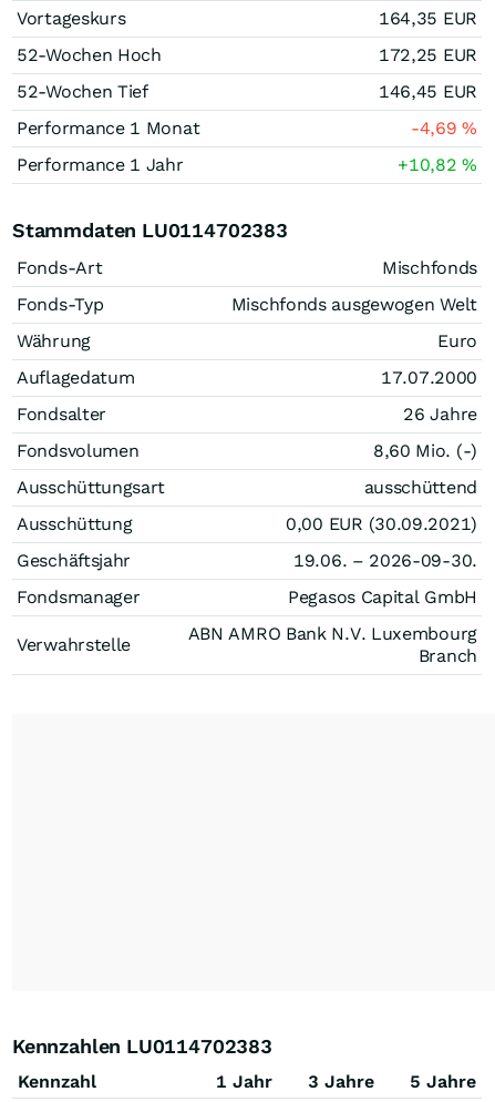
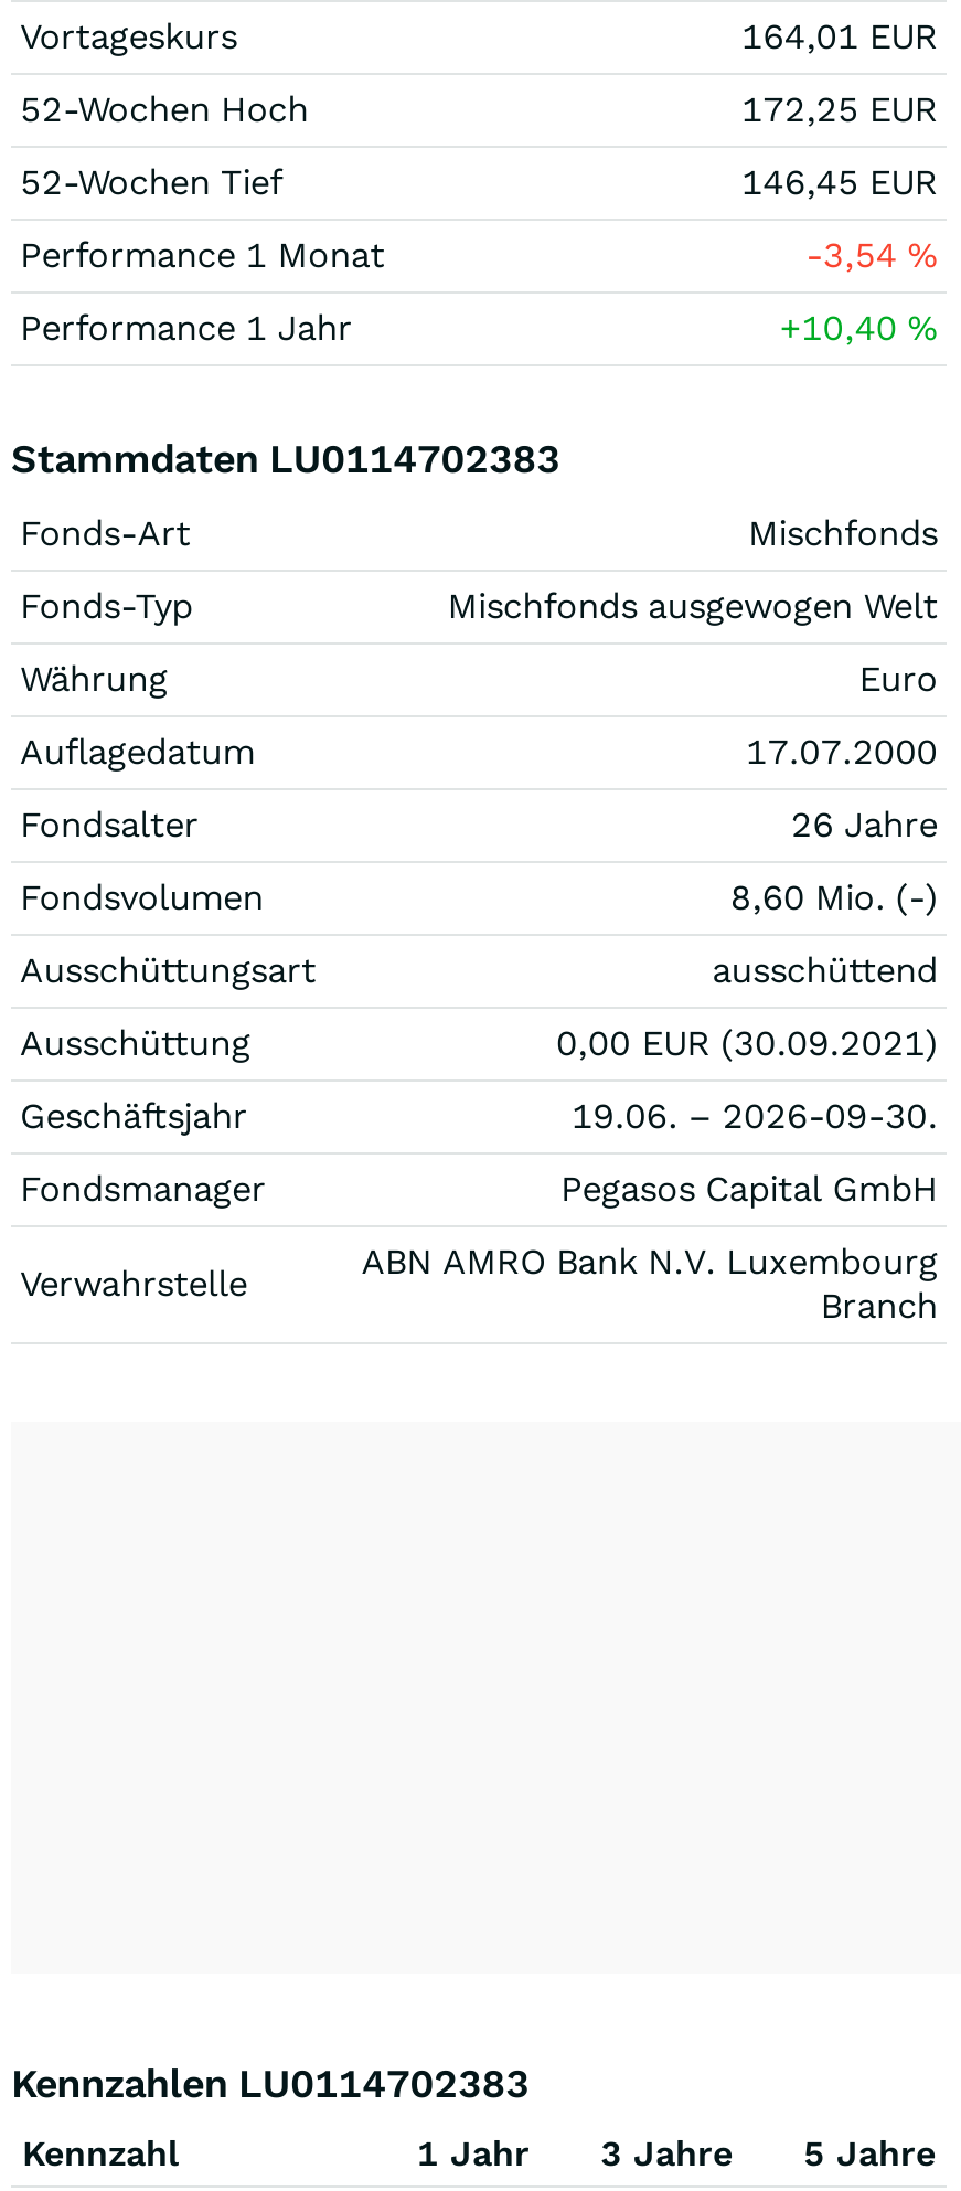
[379,8,477,29] 164,35 EUR -> [741,15,938,57] 164,01 EUR
[411,118,477,139] -4,69% -> [806,234,938,276] -3,54%
[398,154,477,175] +10,82% -> [780,307,938,349] +10,40%

